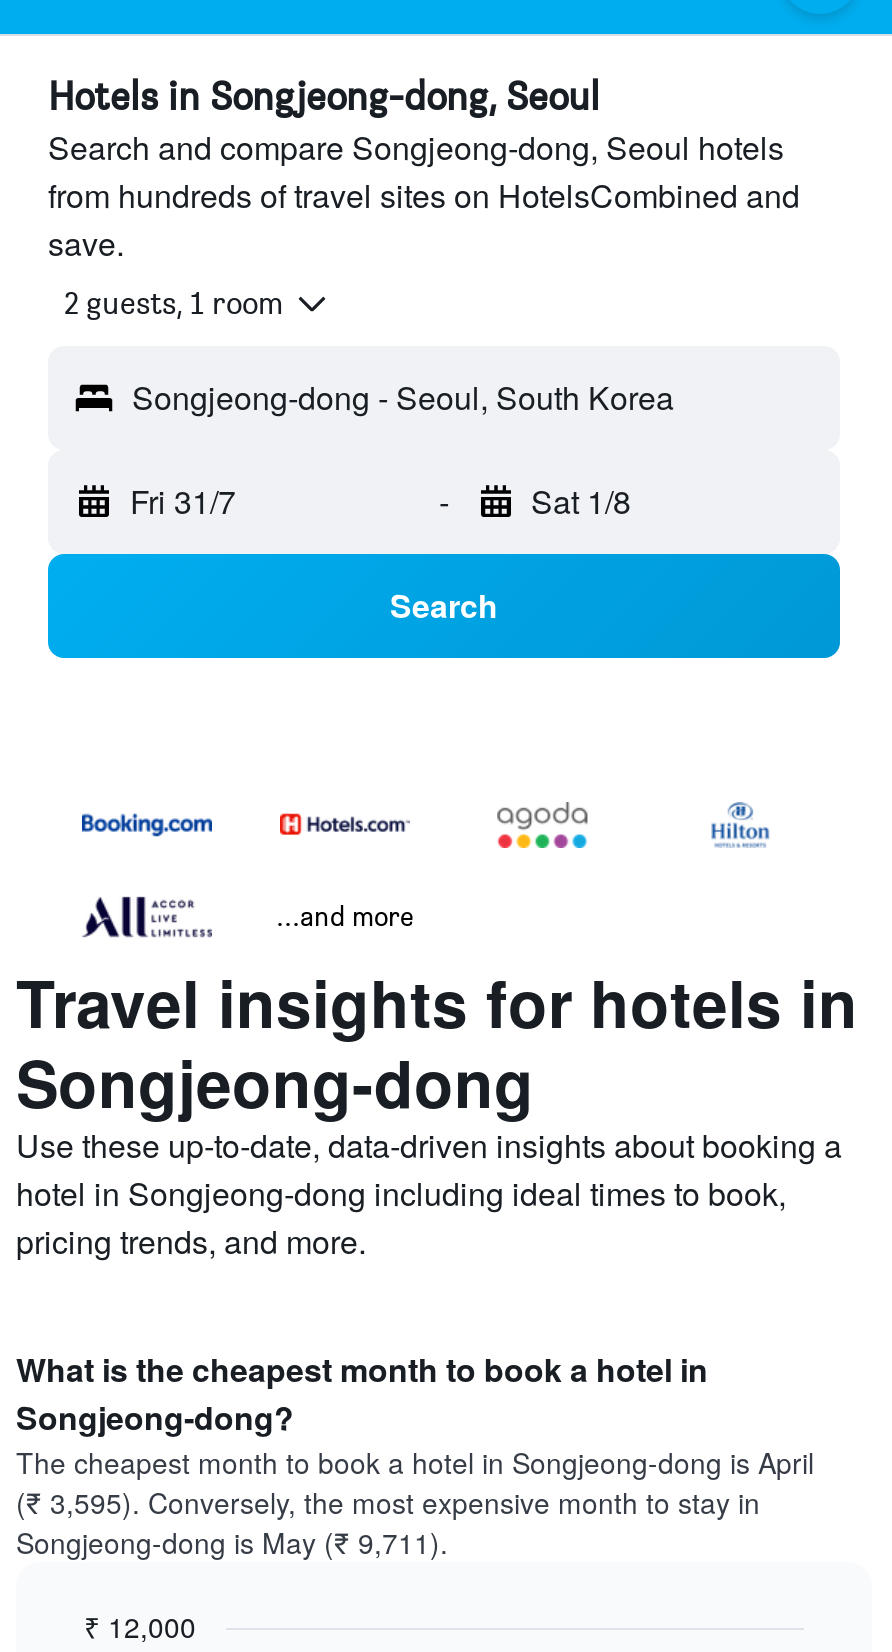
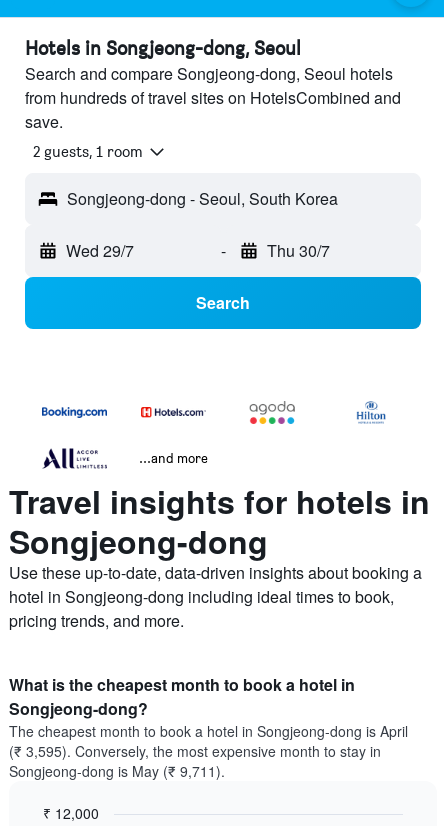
[130,478,236,524] Fri 31/7 -> [66,239,134,262] Wed 29/7
[531,478,631,524] Sat 1/8 -> [266,239,329,262] Thu 30/7

